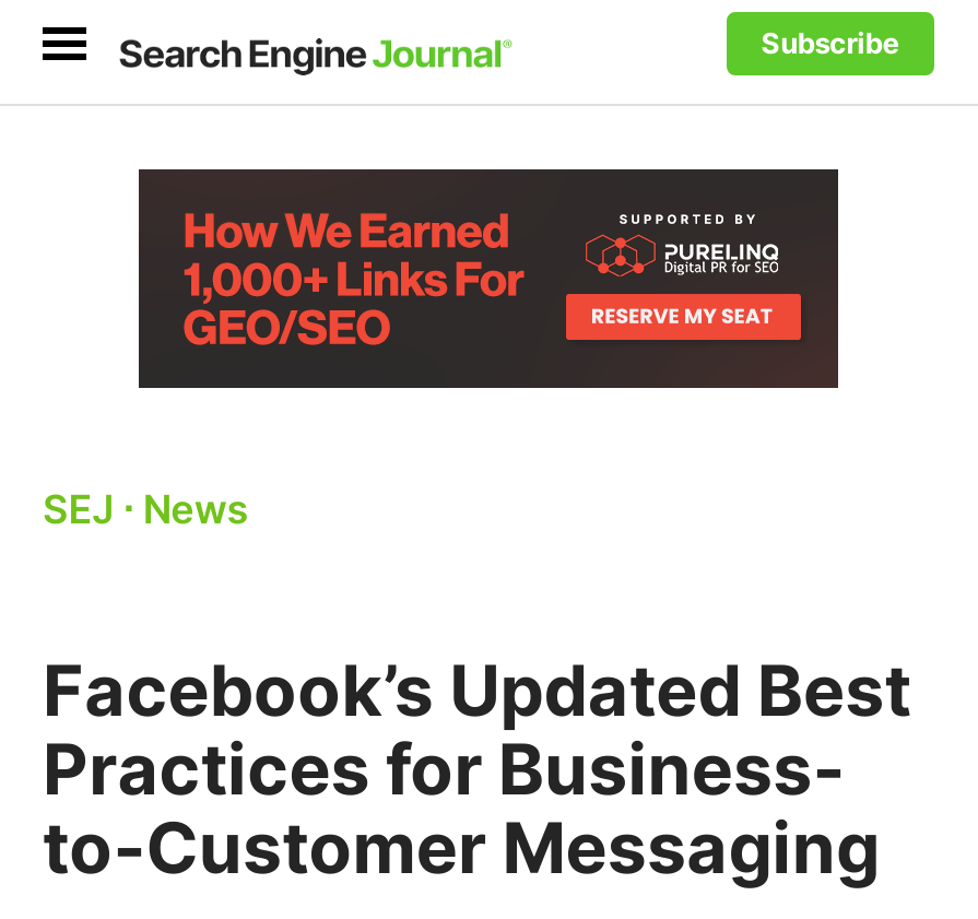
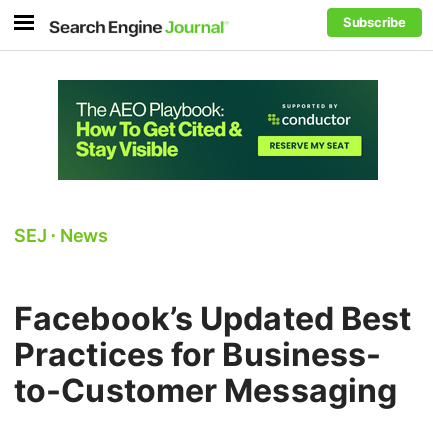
[139,169,838,388] [image] -> [58,80,378,180] [image]

